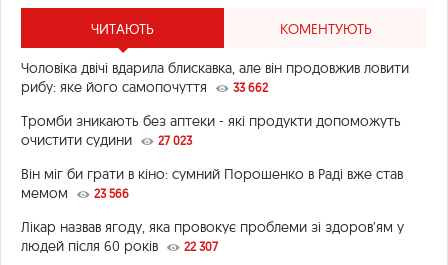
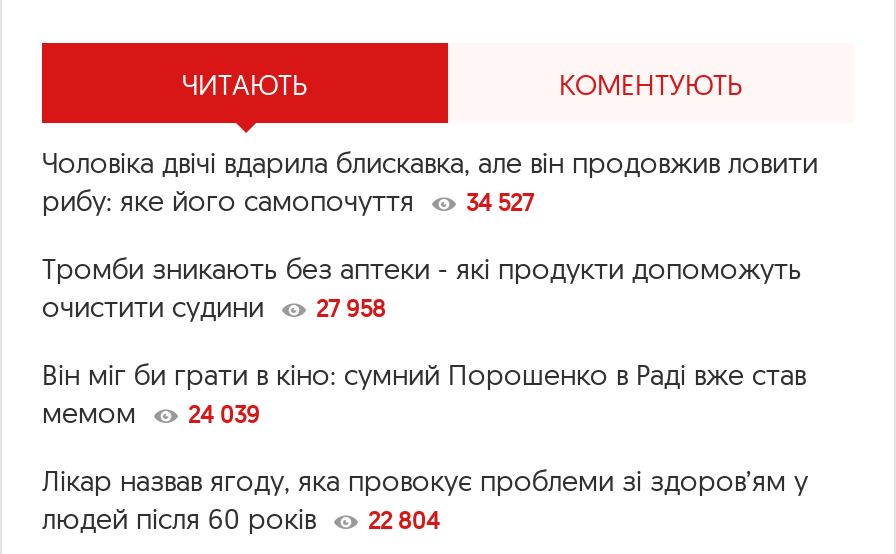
[21,77,268,95] рибу: яке його самопочуття 33 662 -> [42,182,534,218] рибу: яке його самопочуття 34 527
[21,130,192,148] очистити судини 27 023 -> [42,288,386,324] очистити судини 27 958
[21,183,129,201] мемом 23 566 -> [42,394,260,430] мемом 24 039
[21,236,218,254] людей після 60 років 22 307 -> [42,500,440,536] людей після 60 років 22 804

